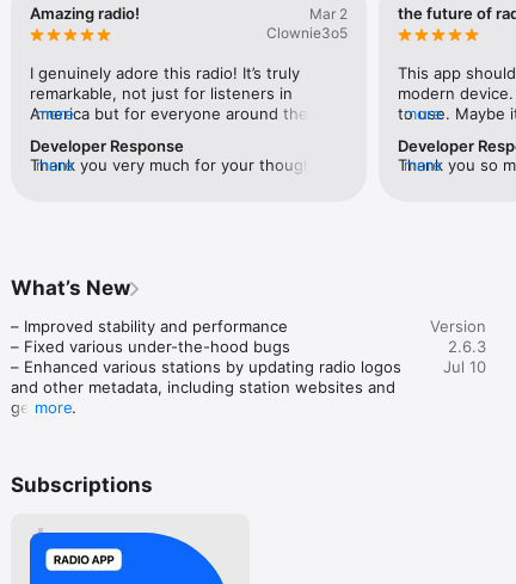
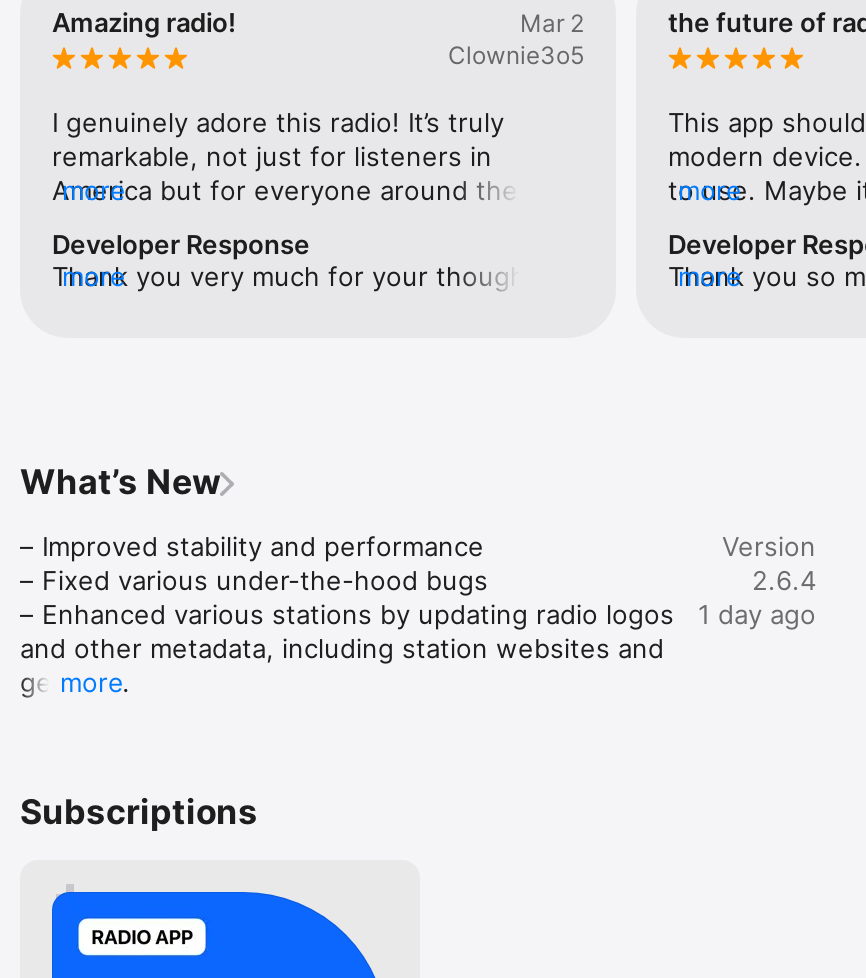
[443,337,486,376] 2.6.3 | Jul 10 -> [698,564,816,630] 2.6.4 | 1 day ago

